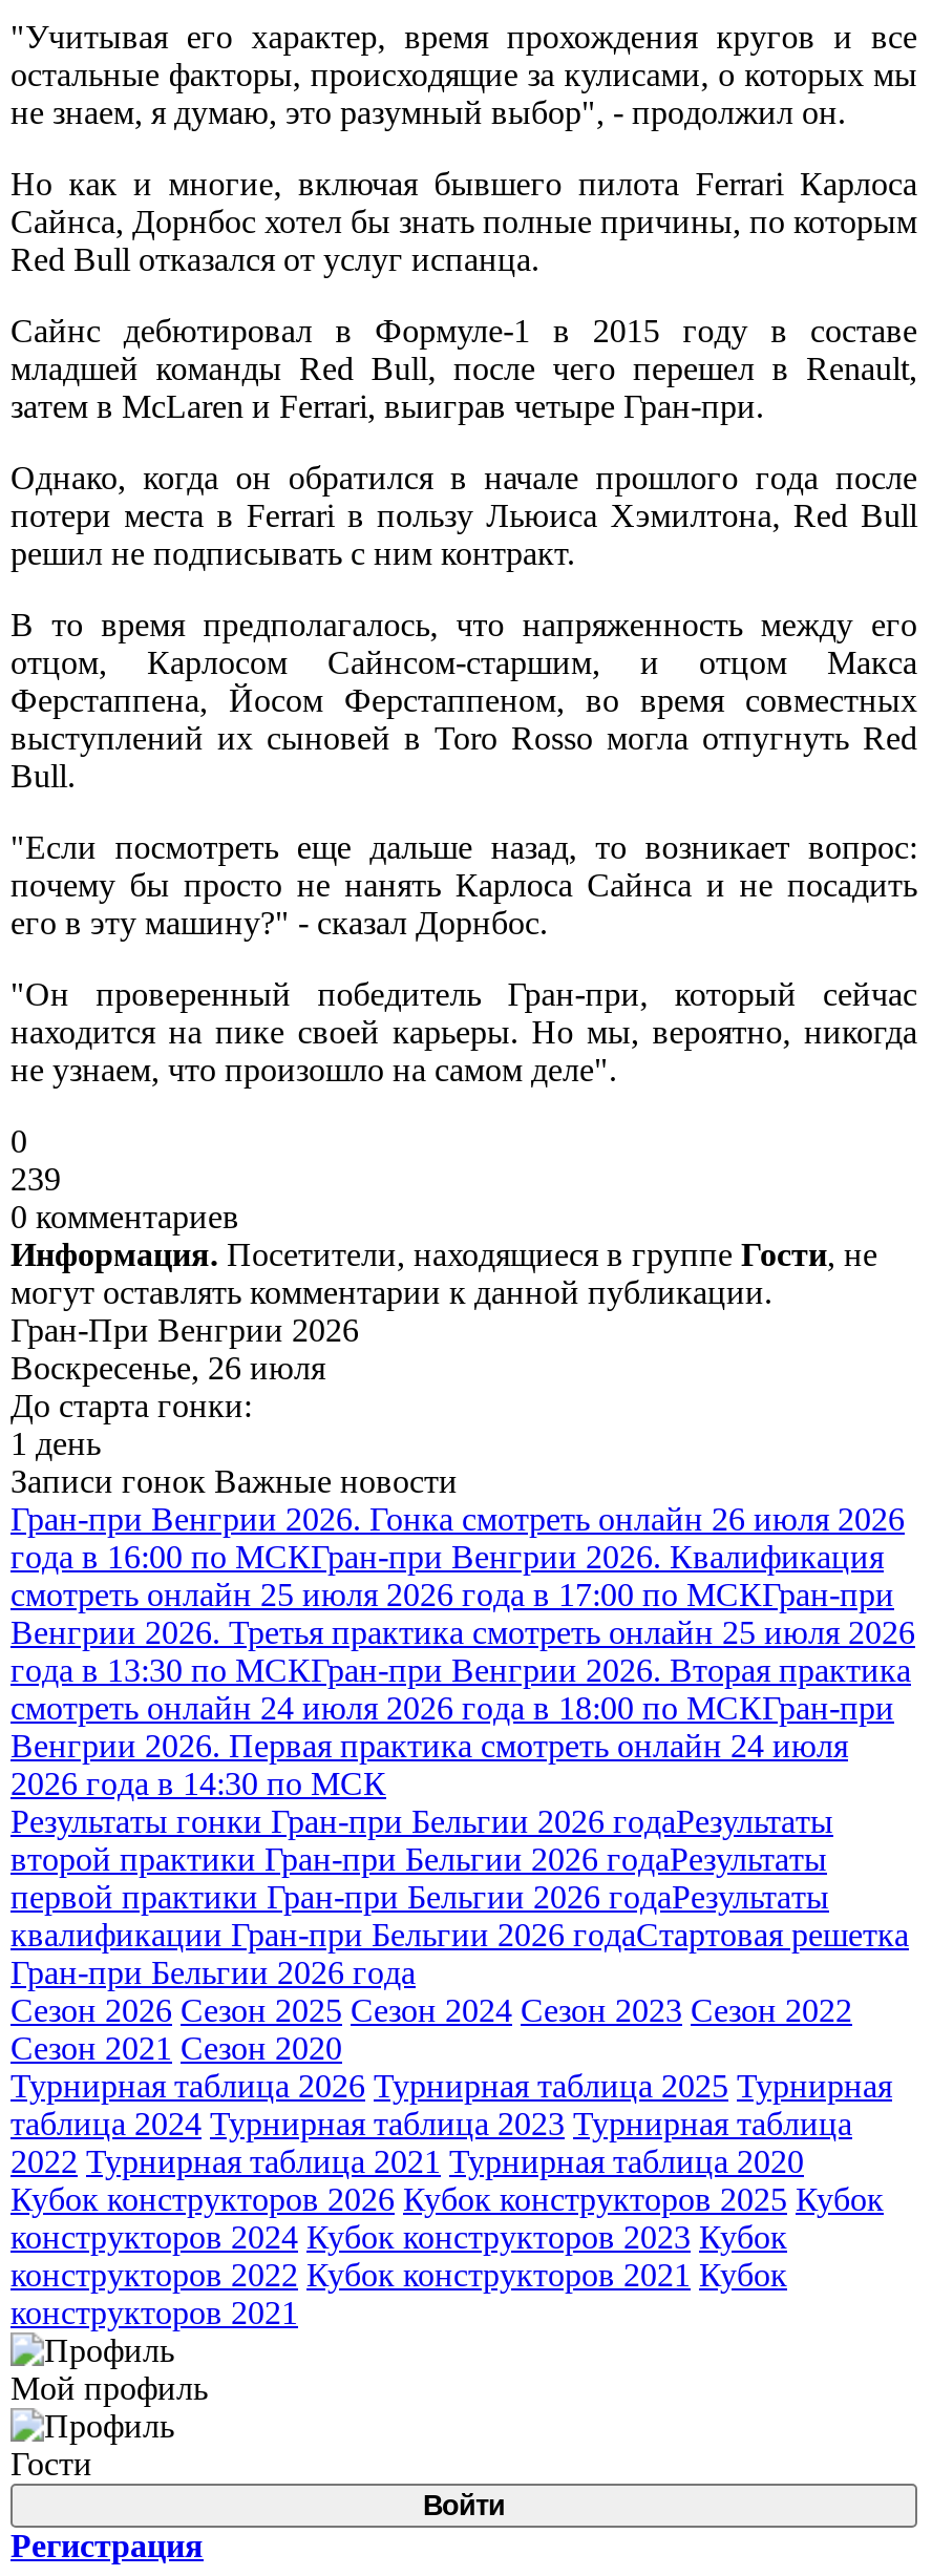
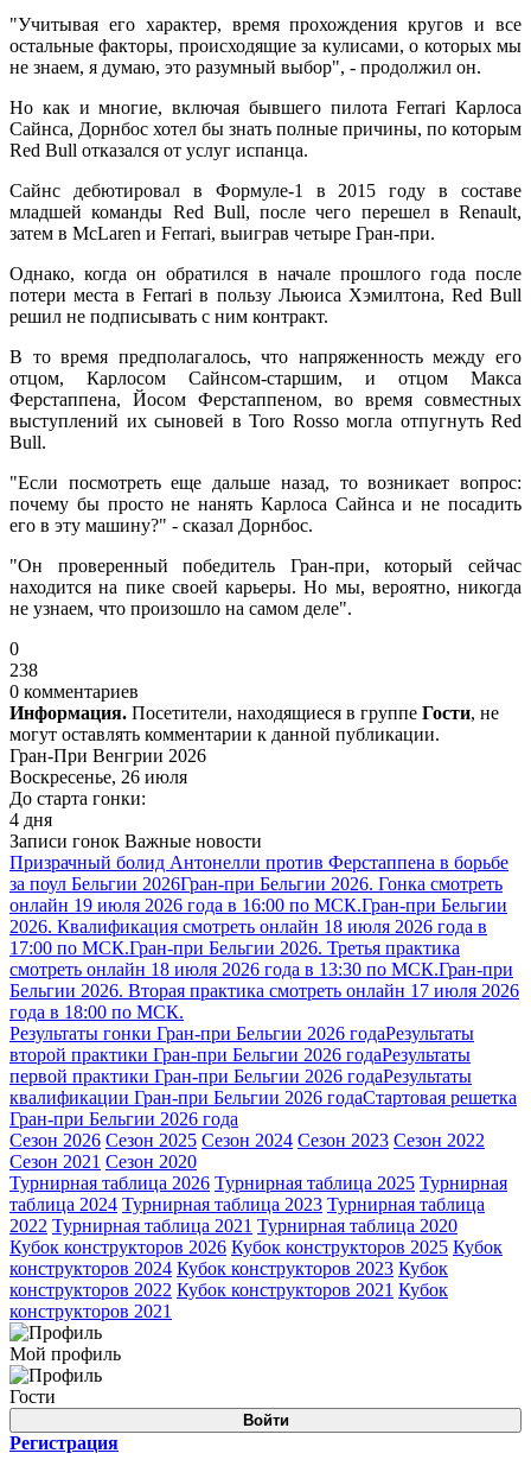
[10,1162,61,1197] 239 -> [9,660,38,681] 238
[10,1426,101,1462] 1 день -> [9,810,52,830] 4 дня
[10,1502,915,1802] Гран-при Венгрии 2026. Гонка смотреть онлайн 26 июля 2026 | года в 16:00 по МСКГран-при Венгрии 2026. Квалификация | смотреть онлайн 25 июля 2026 года в 17:00 по МСКГран-при | Венгрии 2026. Третья практика смотреть онлайн 25 июля 2026 | года в 13:30 по МСКГран-при Венгрии 2026. Вторая практика | смотреть онлайн 24 июля 2026 года в 18:00 по МСКГран-при | Венгрии 2026. Первая практика смотреть онлайн 24 июля | 2026 года в 14:30 по МСК -> [9,853,519,1022] Призрачный болид Антонелли против Ферстаппена в борьбе | за поул Бельгии 2026Гран-при Бельгии 2026. Гонка смотреть | онлайн 19 июля 2026 года в 16:00 по МСК.Гран-при Бельгии | 2026. Квалификация смотреть онлайн 18 июля 2026 года в | 17:00 по МСК.Гран-при Бельгии 2026. Третья практика | смотреть онлайн 18 июля 2026 года в 13:30 по МСК.Гран-при | Бельгии 2026. Вторая практика смотреть онлайн 17 июля 2026 | года в 18:00 по МСК.

